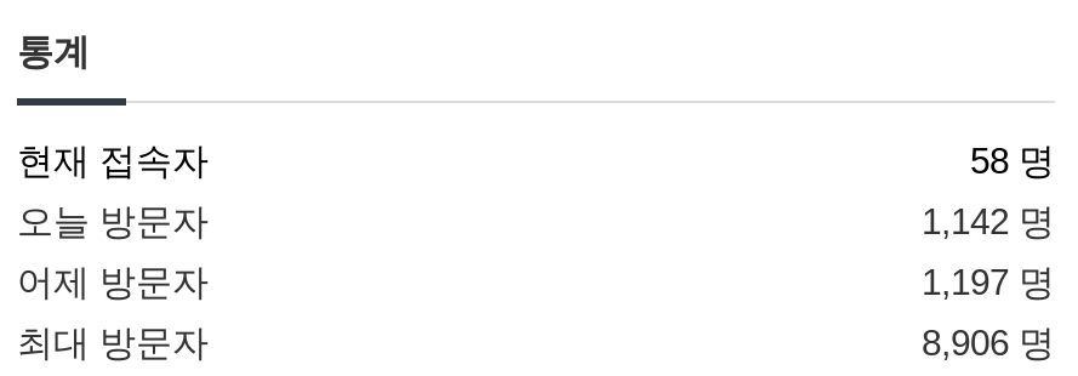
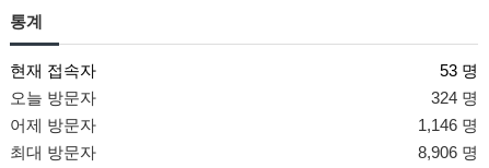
[970,139,1055,181] 58 명 -> [440,61,478,80] 53 명
[922,200,1055,241] 1,142 명 -> [431,88,478,107] 324 명
[922,261,1055,302] 1,197 명 -> [418,116,478,134] 1,146 명

